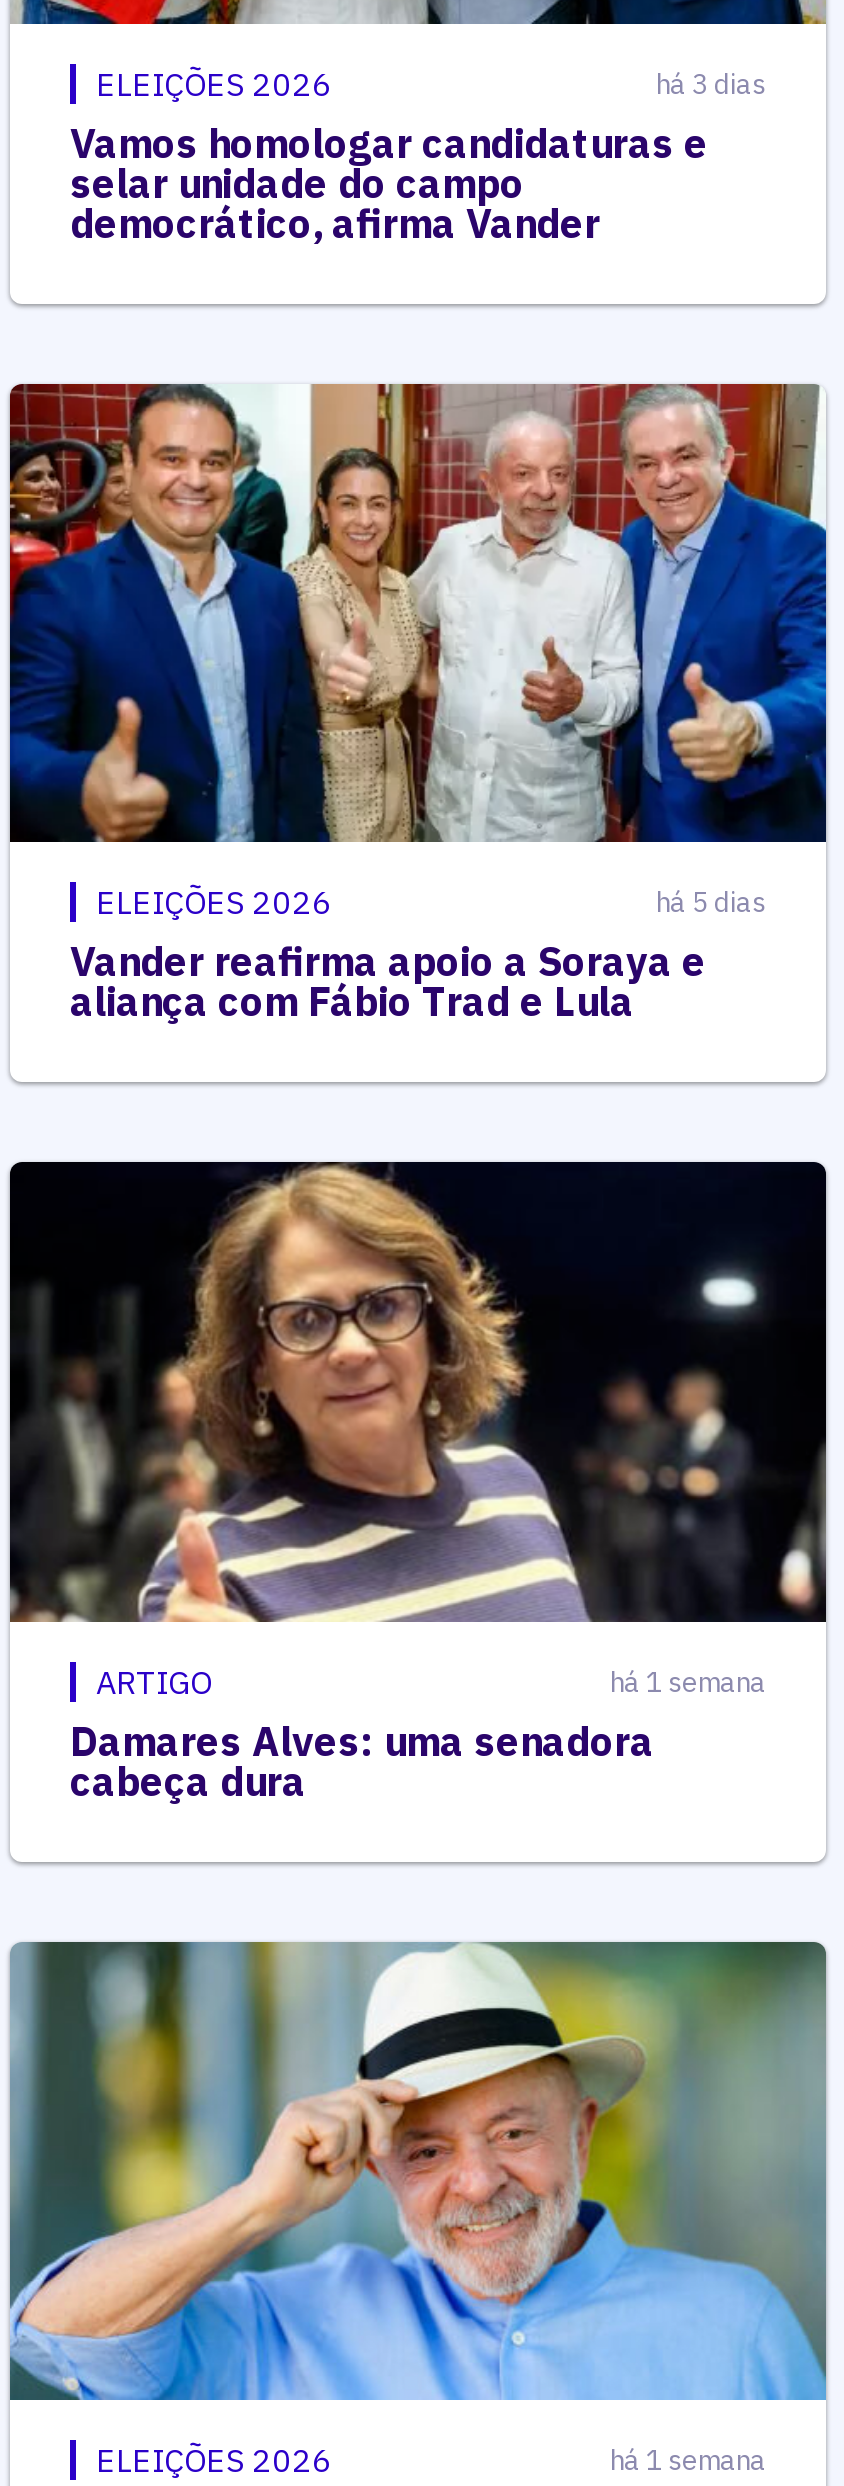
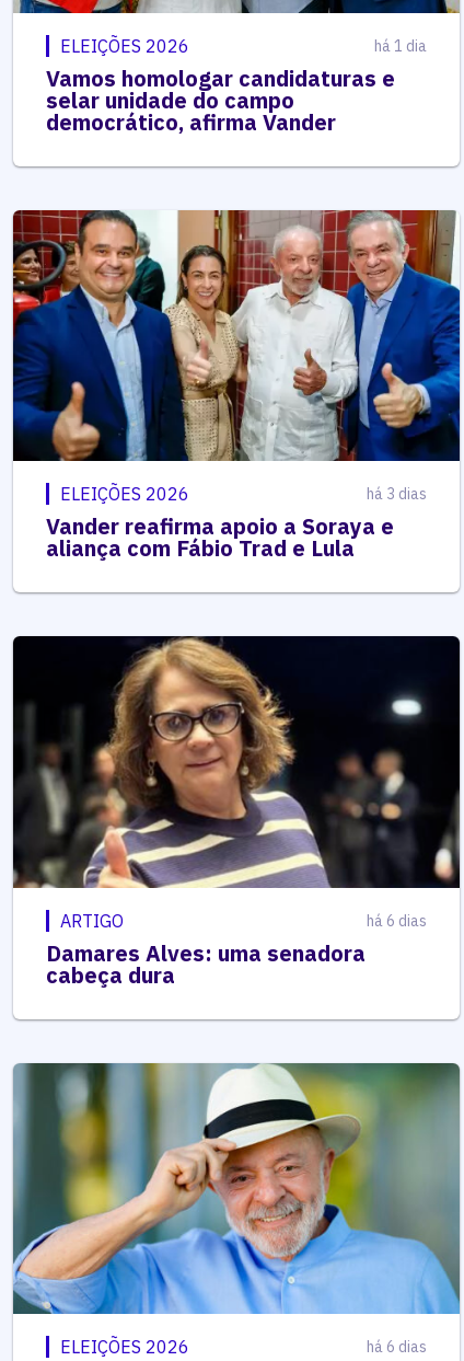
[656,66,766,102] há 3 dias -> [374,36,427,56] há 1 dia
[656,884,766,920] há 5 dias -> [367,484,427,504] há 3 dias
[610,1664,766,1700] há 1 semana -> [367,911,427,930] há 6 dias
[610,2442,766,2478] há 1 semana -> [367,1337,427,1357] há 6 dias

